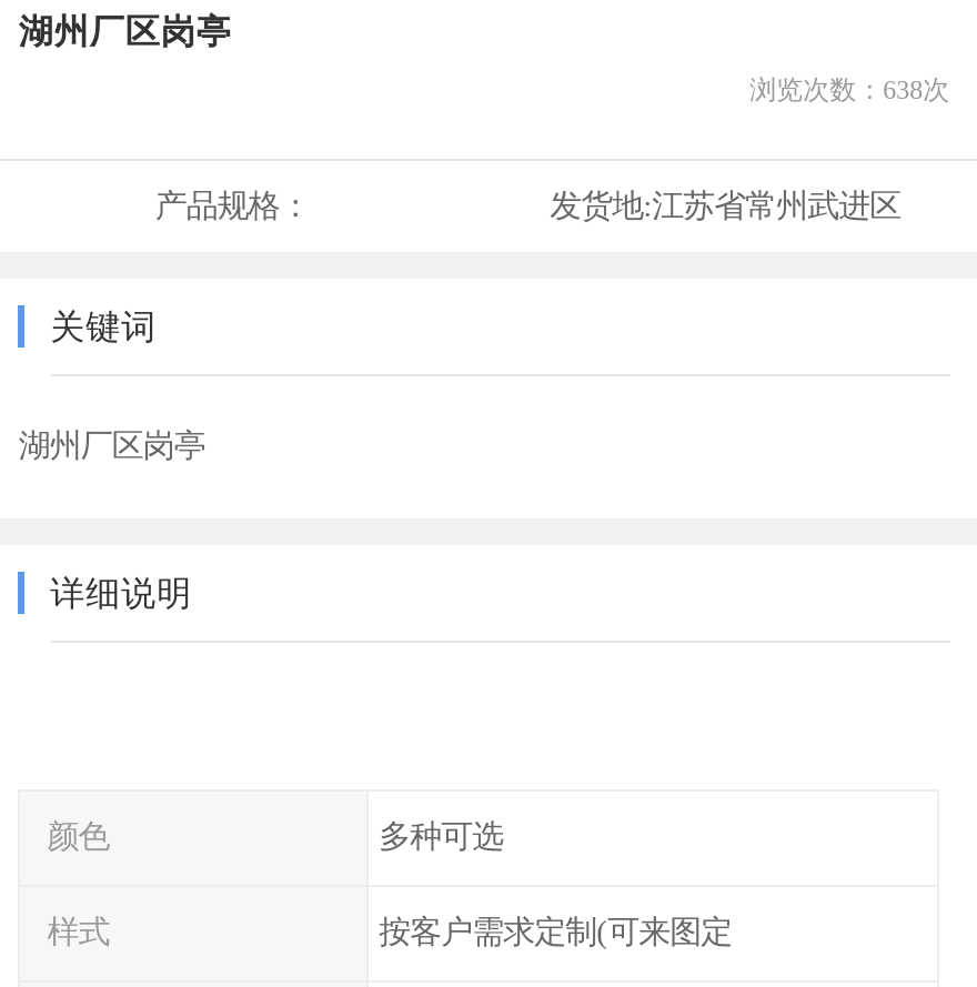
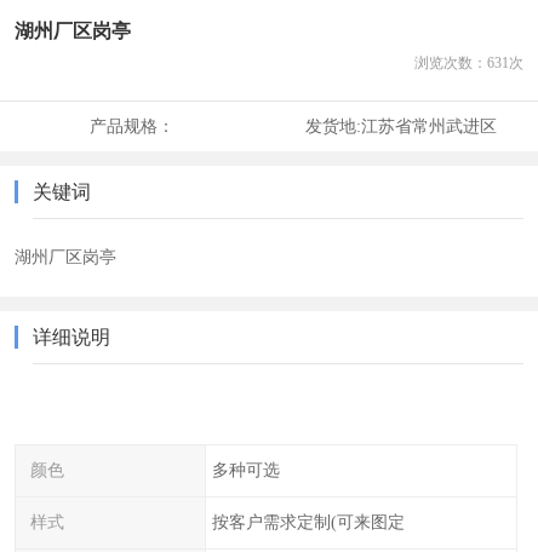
[750,75,950,106] 浏览次数：638次 -> [414,55,523,72] 浏览次数：631次

